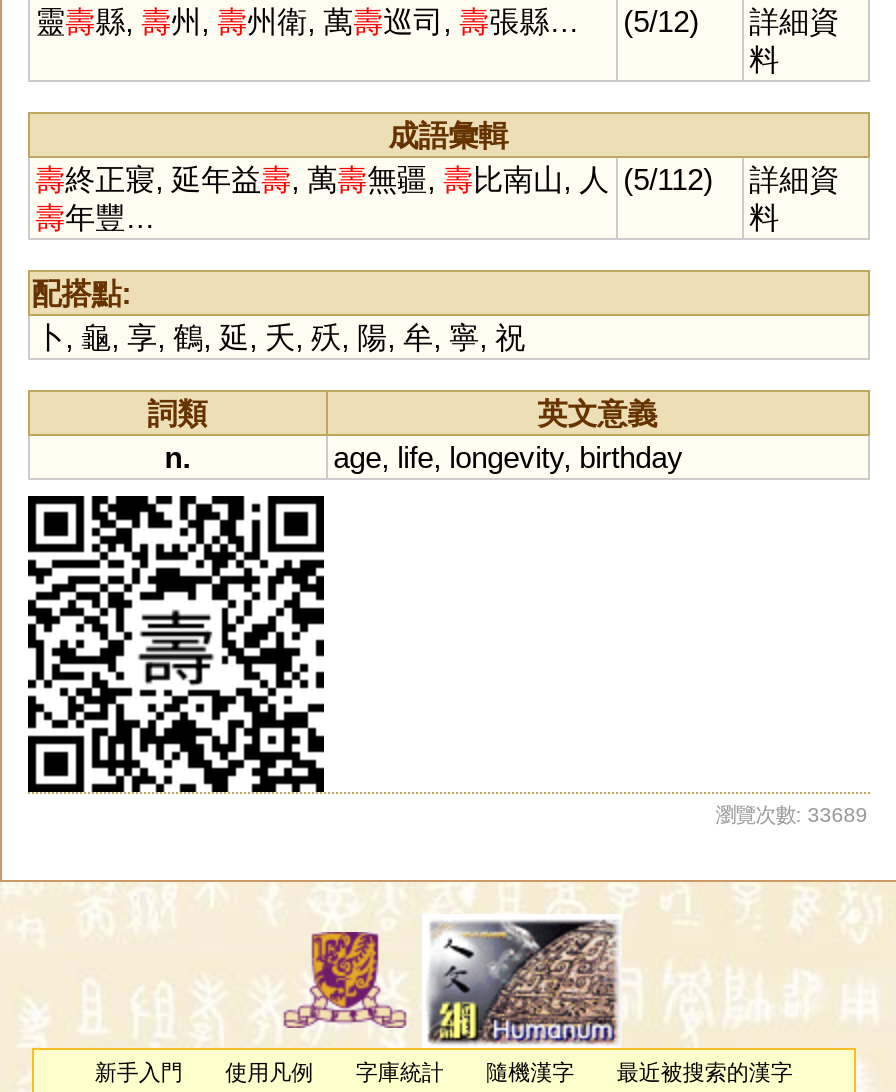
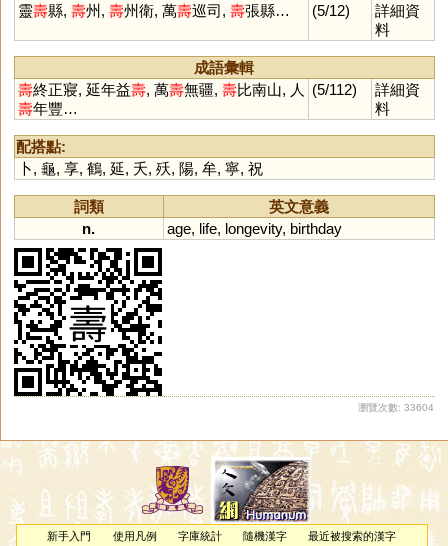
[715,803,867,825] 瀏覽次數: 33689 -> [358,402,434,413] 瀏覽次數: 33604

